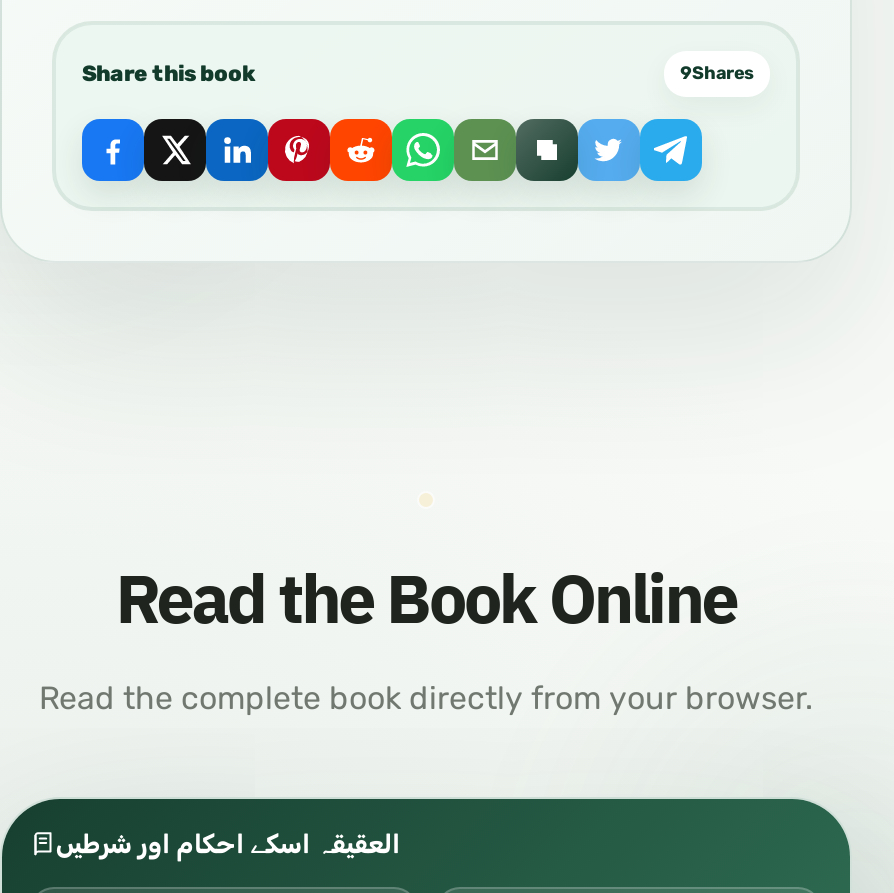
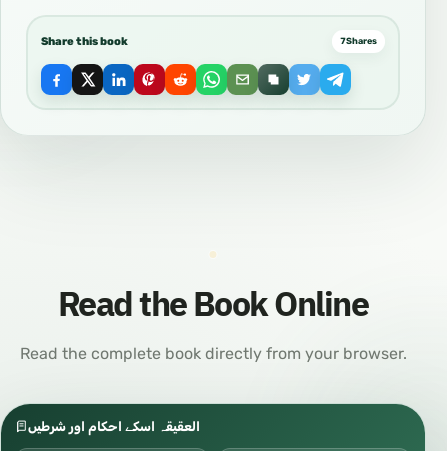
[680,63,754,83] 9Shares -> [340,36,377,46] 7Shares

